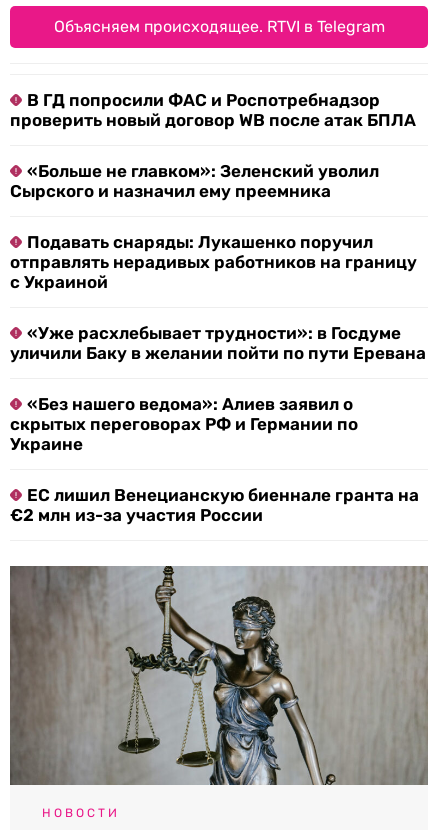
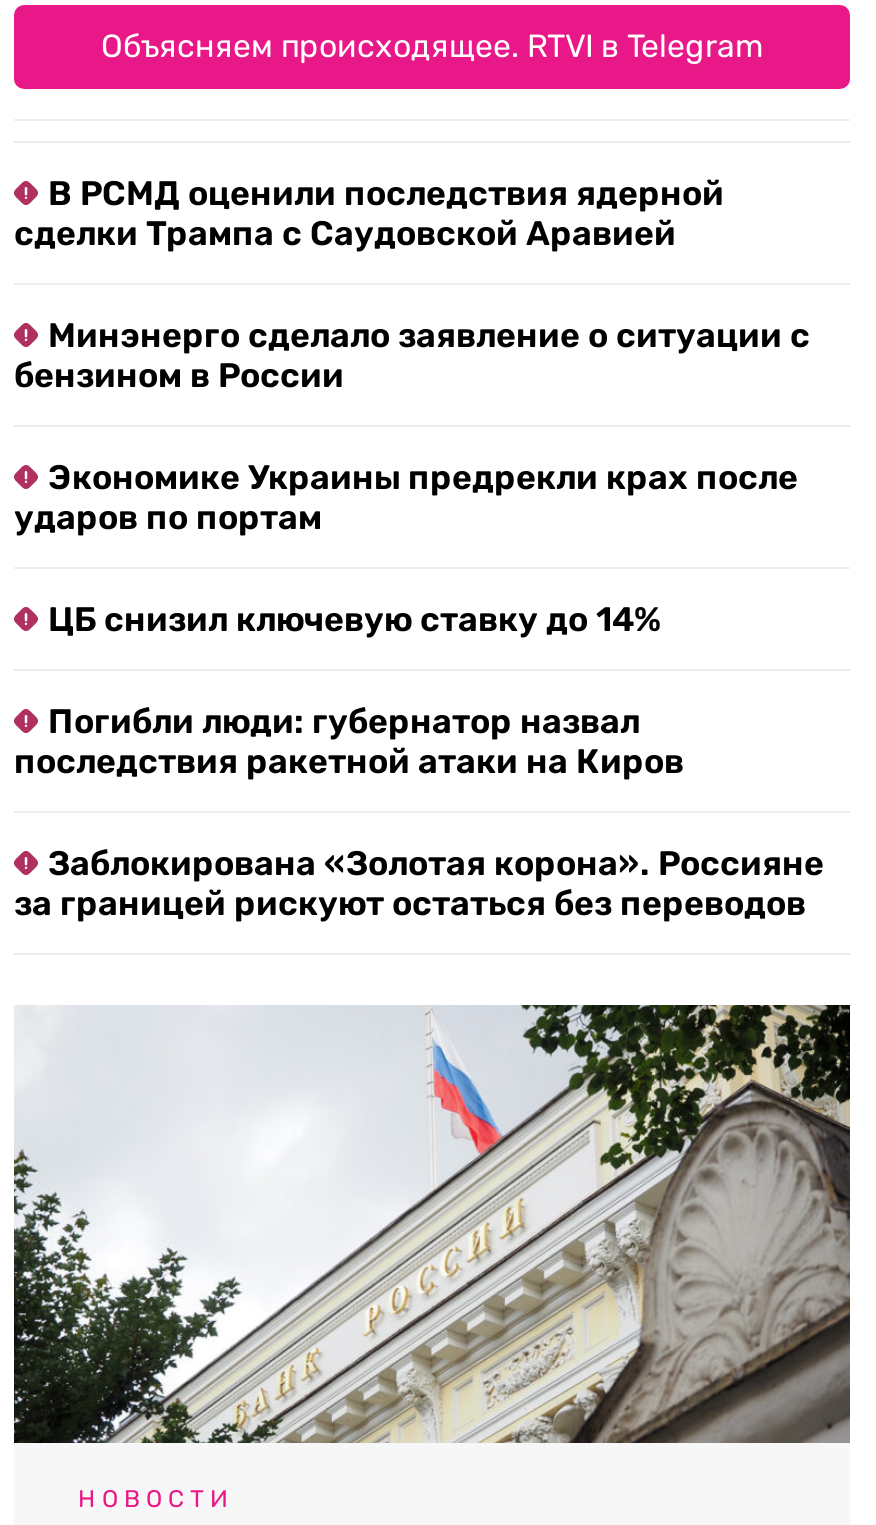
[10,90,416,130] В ГД попросили ФАС и Роспотребнадзор | проверить новый договор WB после атак БПЛА -> [14,173,724,253] В РСМД оценили последствия ядерной | сделки Трампа с Саудовской Аравией
[10,161,379,201] «Больше не главком»: Зеленский уволил | Сырского и назначил ему преемника -> [14,315,810,395] Минэнерго сделало заявление о ситуации с | бензином в России
[10,232,417,292] Подавать снаряды: Лукашенко поручил | отправлять нерадивых работников на границу | с Украиной -> [14,457,798,537] Экономике Украины предрекли крах после | ударов по портам
[10,323,426,363] «Уже расхлебывает трудности»: в Госдуме | уличили Баку в желании пойти по пути Еревана -> [48,599,662,639] ЦБ снизил ключевую ставку до 14%
[10,394,358,454] «Без нашего ведома»: Алиев заявил о | скрытых переговорах РФ и Германии по | Украине -> [14,701,684,781] Погибли люди: губернатор назвал | последствия ракетной атаки на Киров
[10,485,419,525] ЕС лишил Венецианскую биеннале гранта на | €2 млн из-за участия России -> [14,843,824,923] Заблокирована «Золотая корона». Россияне | за границей рискуют остаться без переводов
[9,565,428,786] [image] -> [14,1019,850,1445] [image]

